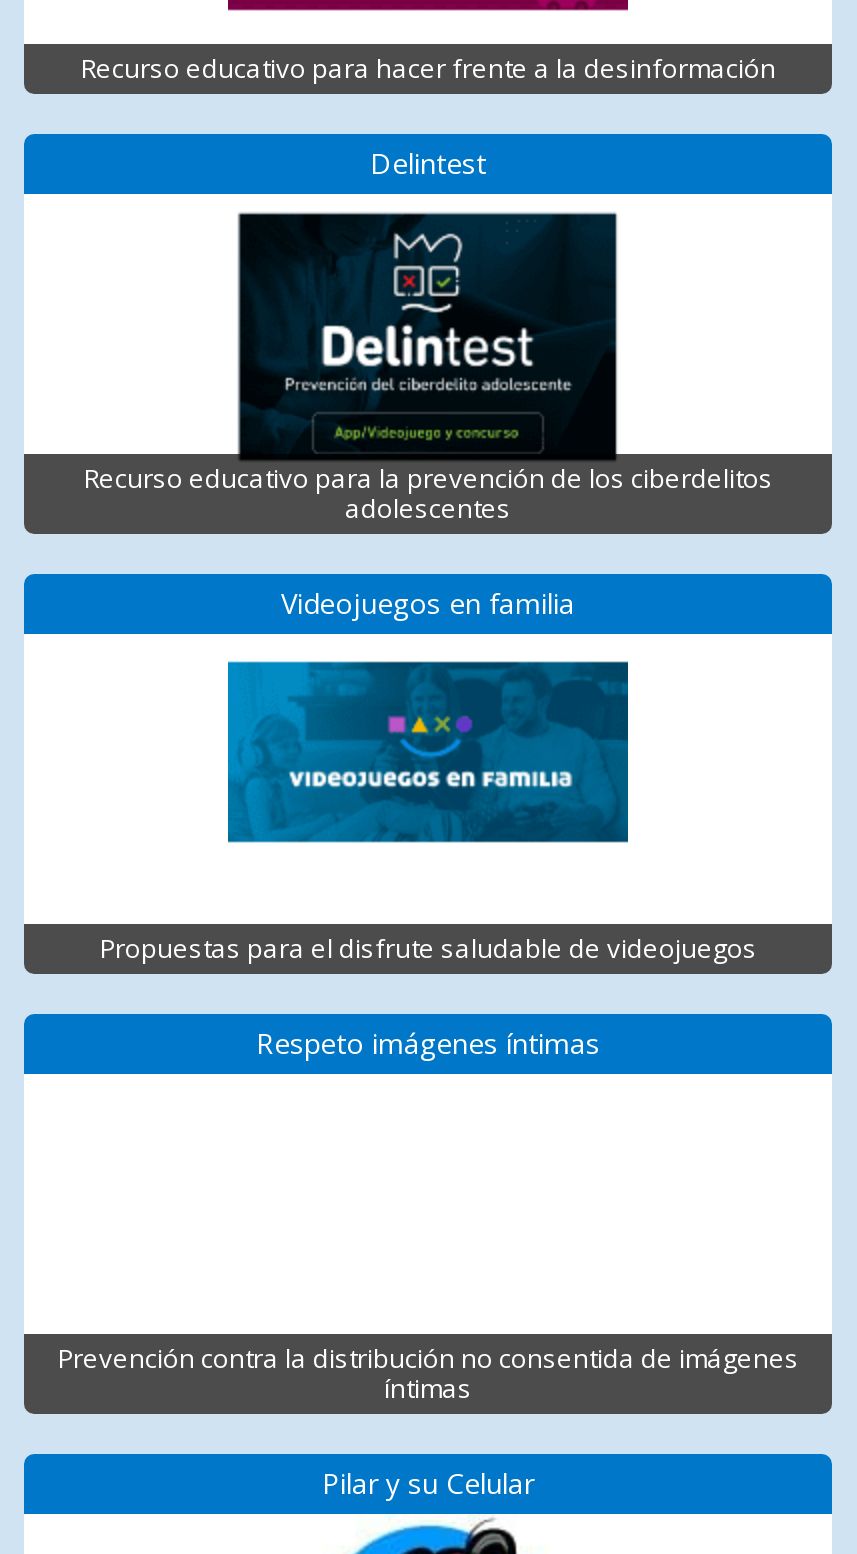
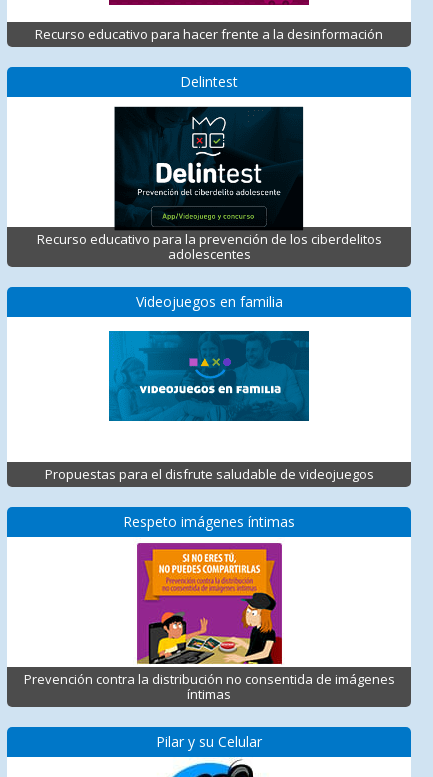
none -> [136,542,283,665] [image]

